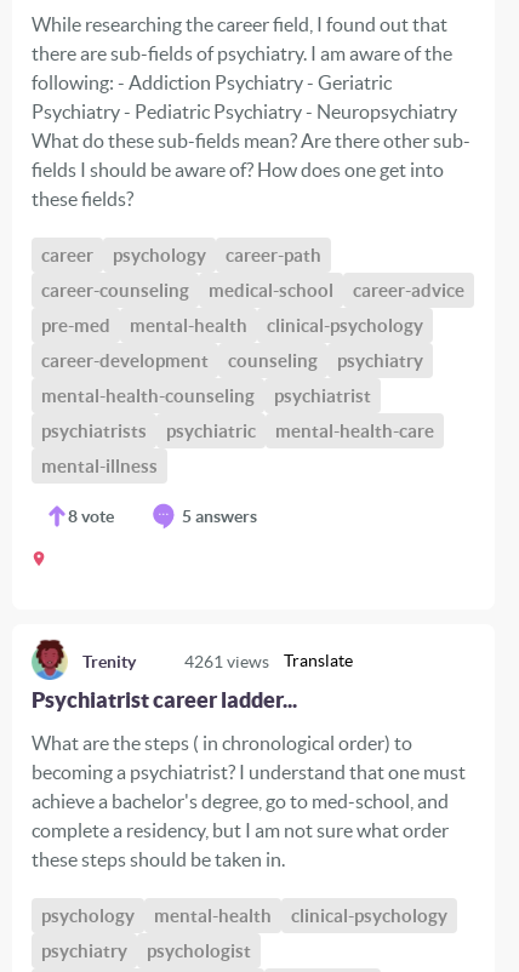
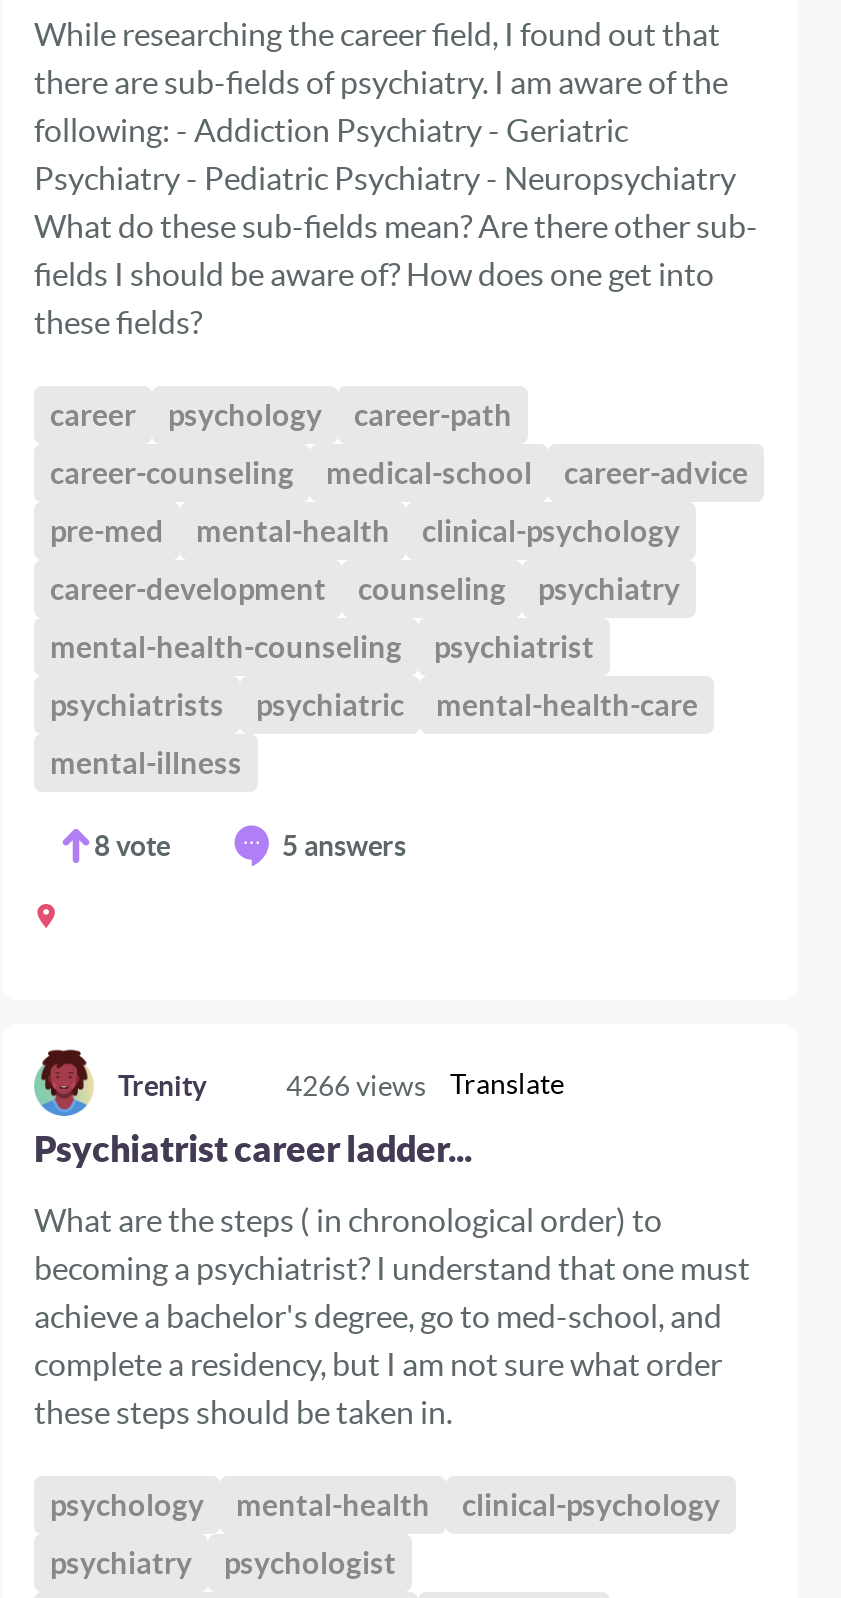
[184,651,353,671] 4261 views Translate -> [286,1069,564,1101] 4266 views Translate

